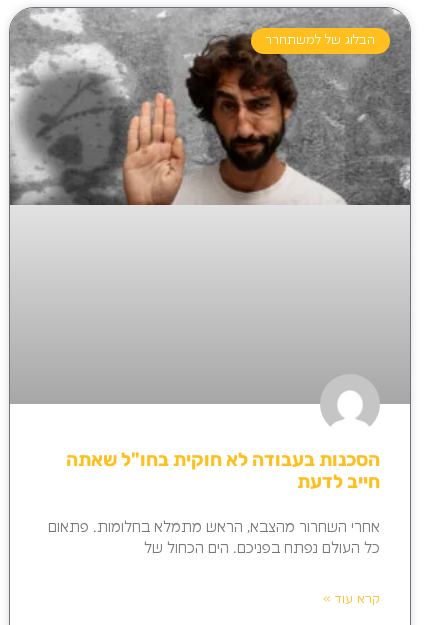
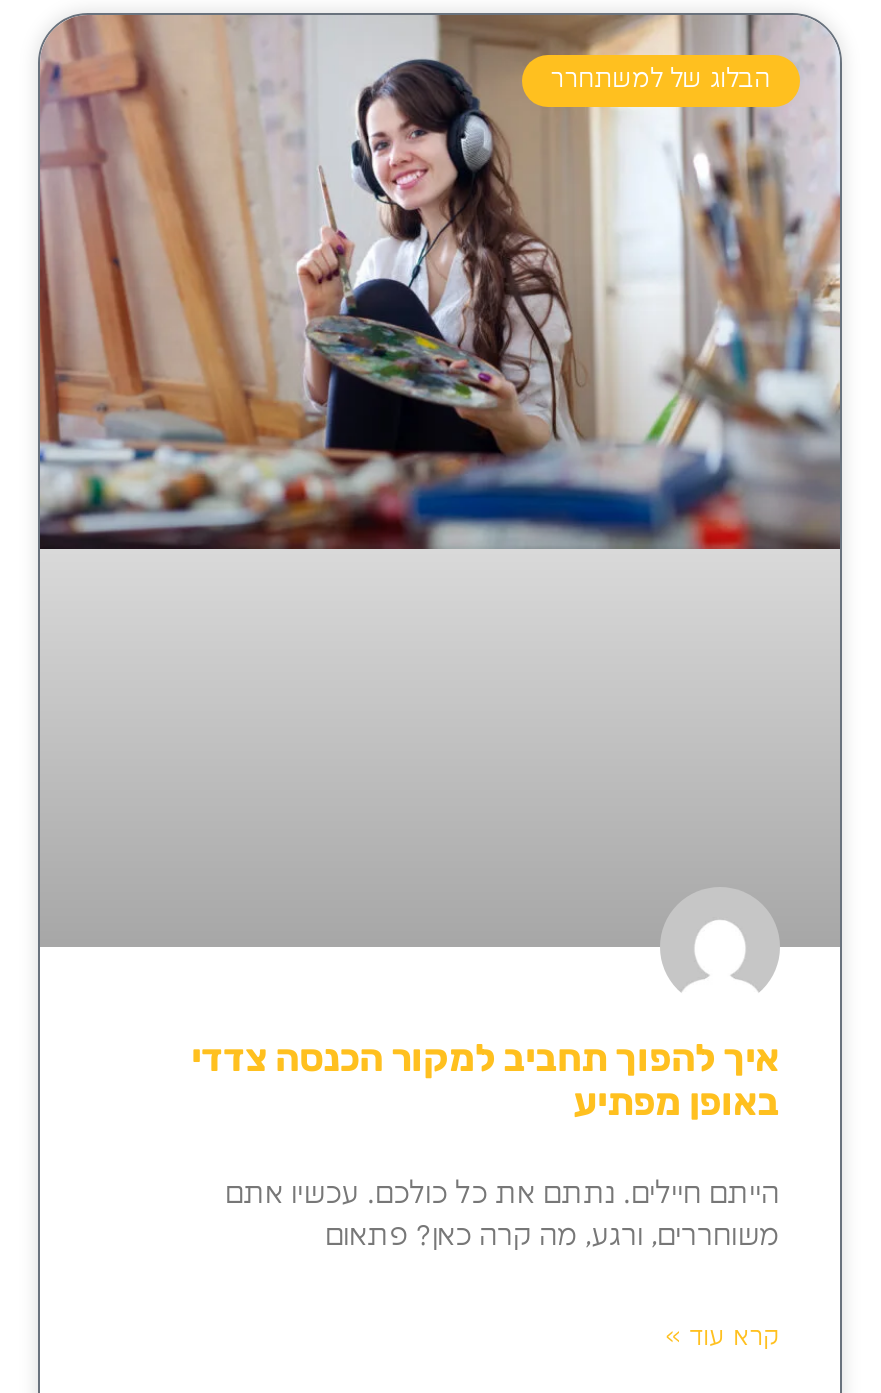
[10,7,411,205] [image] -> [38,14,842,550] [image]
[66,448,380,493] הסכנות בעבודה לא חוקית בחו"ל שאתה | חייב לדעת -> [191,1036,779,1126] איך להפוך תחביב למקור הכנסה צדדי | באופן מפתיע
[48,521,380,535] אחרי השחרור מהצבא, הראש מתמלא בחלומות. פתאום -> [225,1182,779,1210] הייתם חיילים. נתתם את כל כולכם. עכשיו אתם
[144,542,380,556] כל העולם נפתח בפניכם. הים הכחול של -> [325,1224,779,1252] משוחררים, ורגע, מה קרה כאן? פתאום

